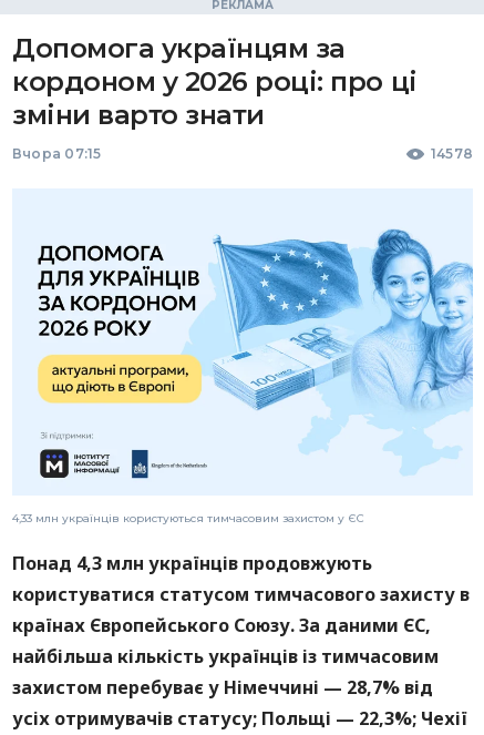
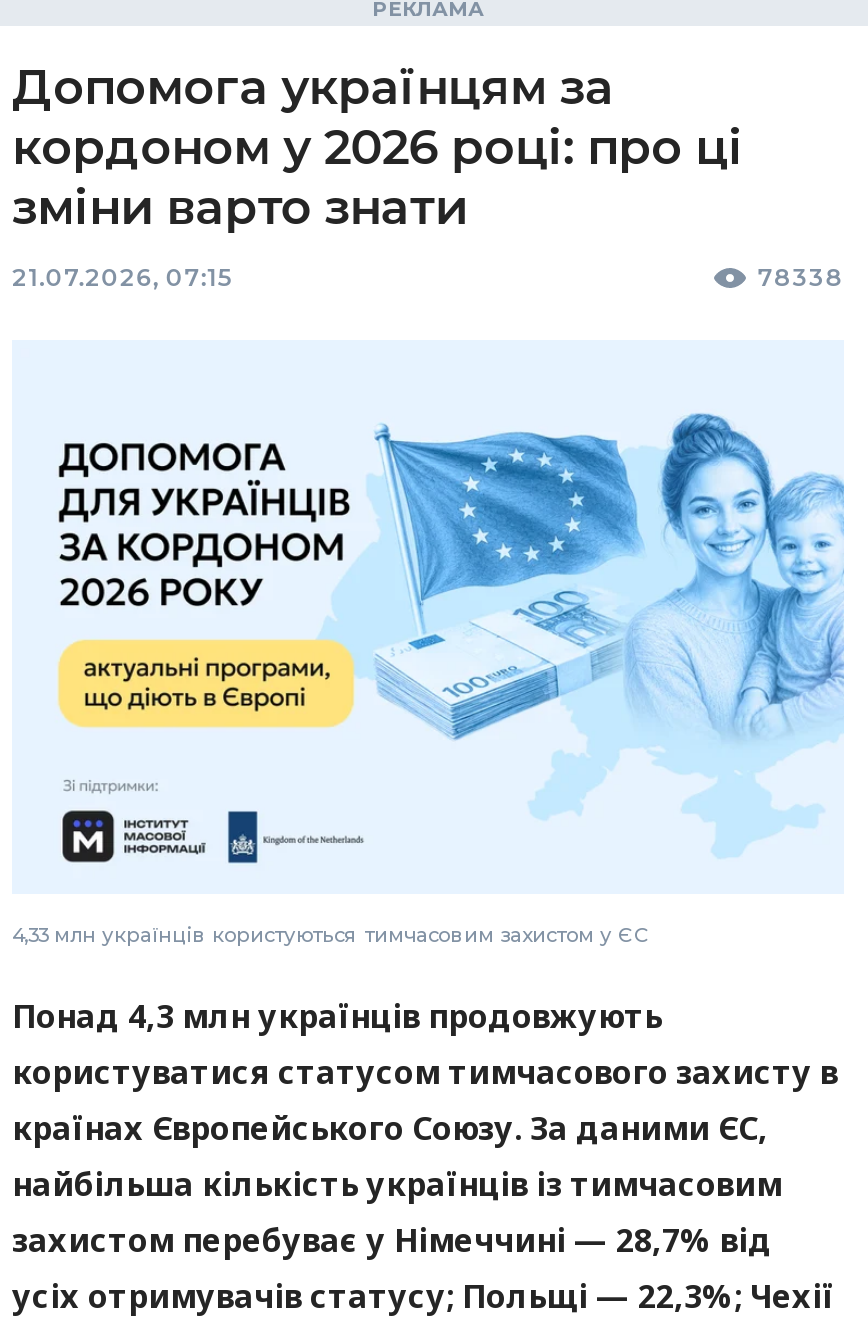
[12,145,473,162] Вчора 07:15 | 14578 -> [12,262,844,292] 21.07.2026, 07:15 | 78338

